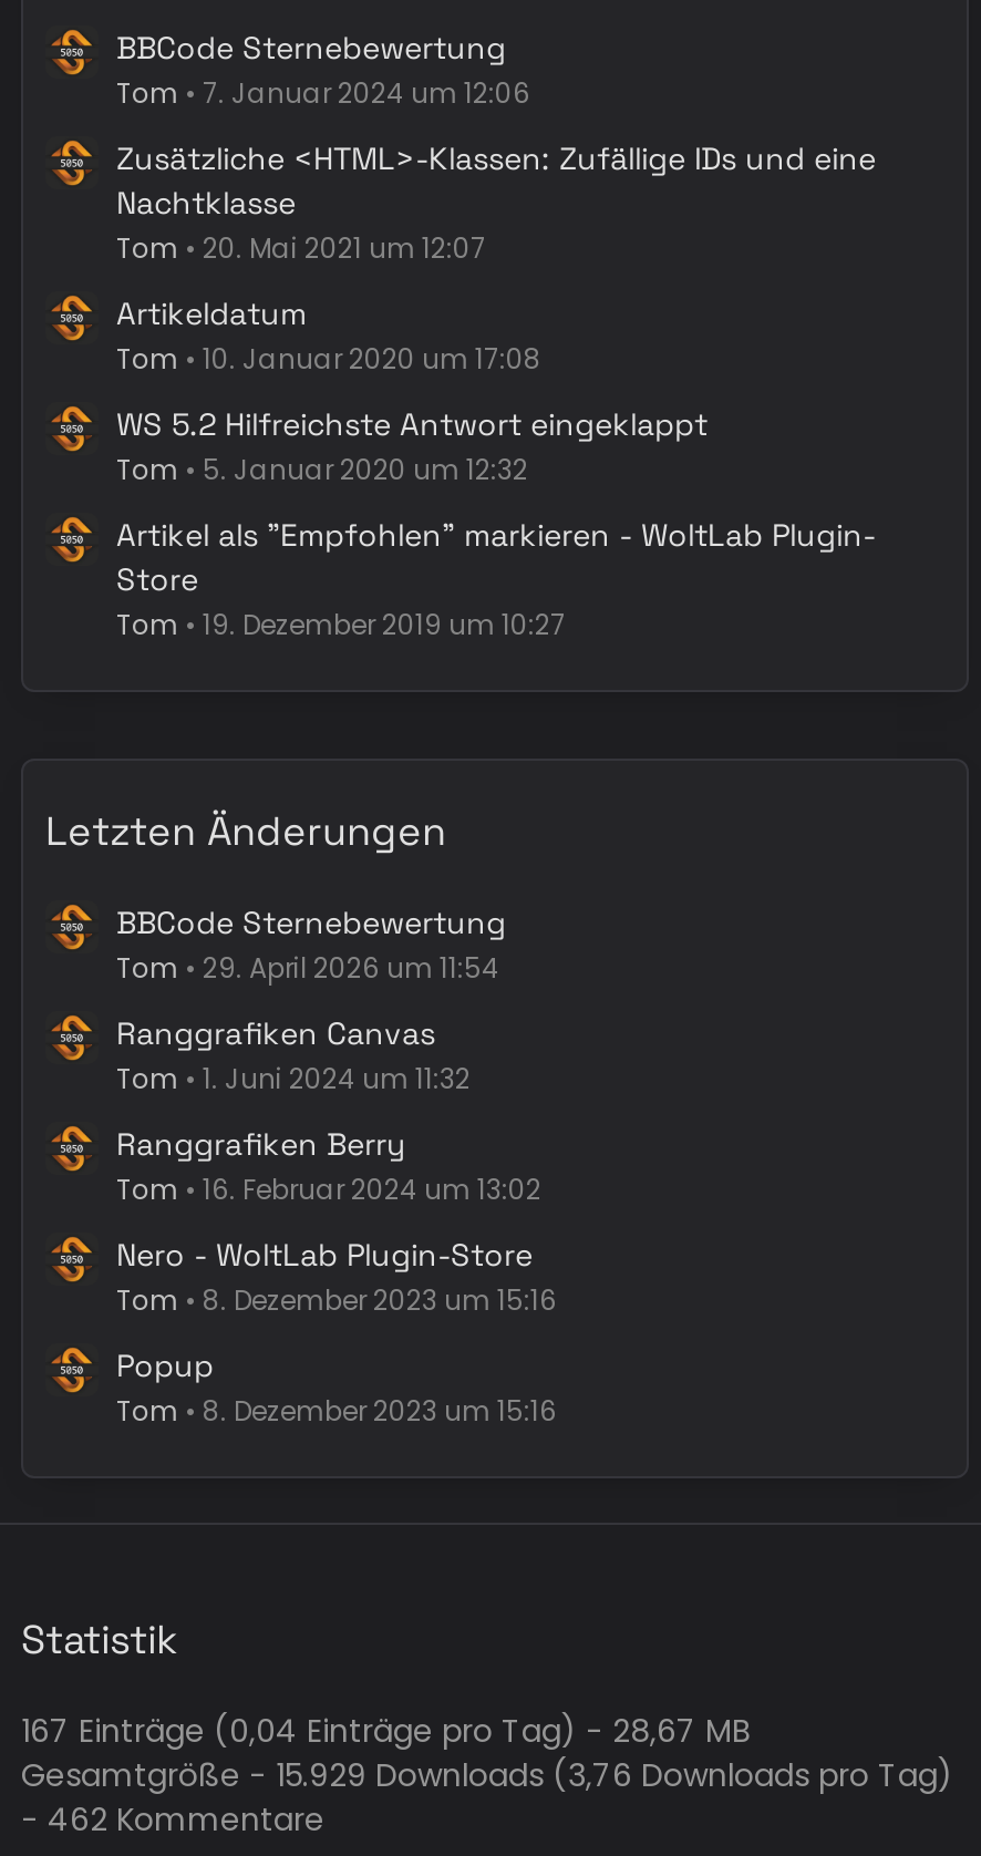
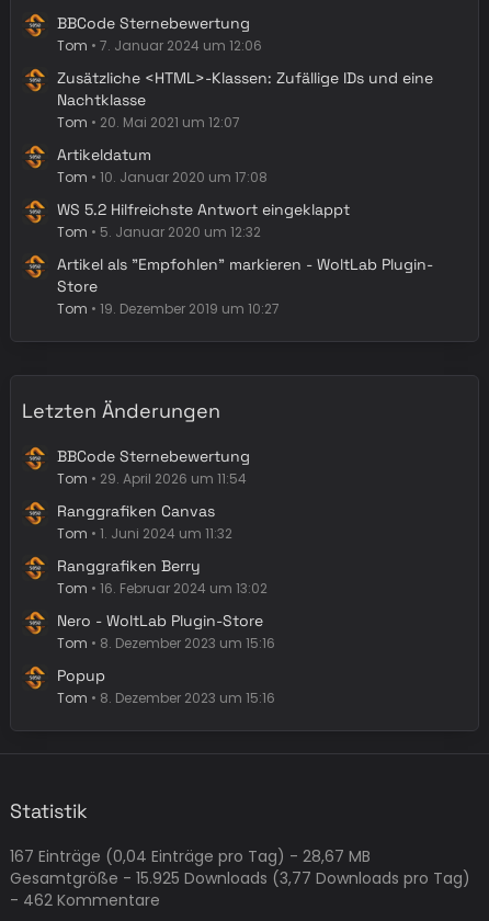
[21,1753,953,1797] Gesamtgröße - 15.929 Downloads (3,76 Downloads pro Tag) -> [10,867,470,889] Gesamtgröße - 15.925 Downloads (3,77 Downloads pro Tag)

